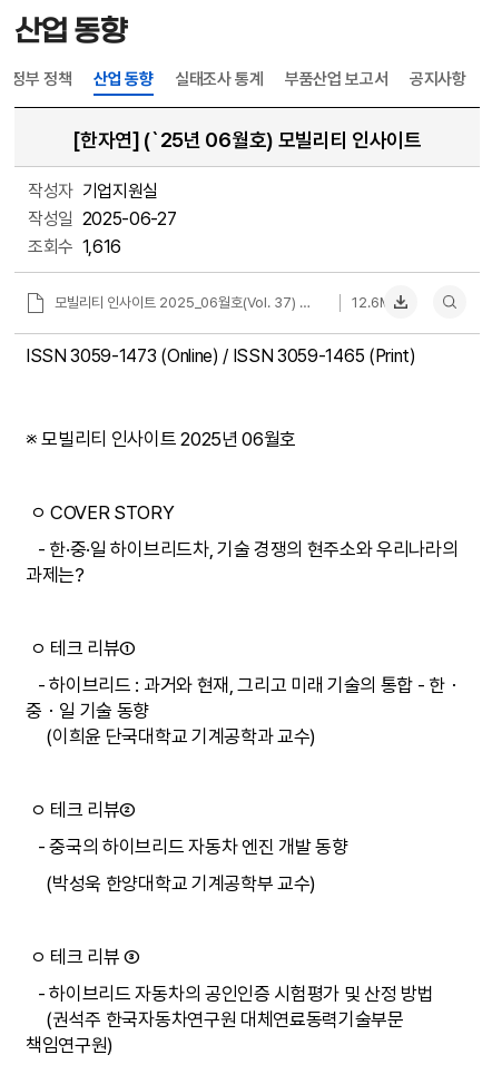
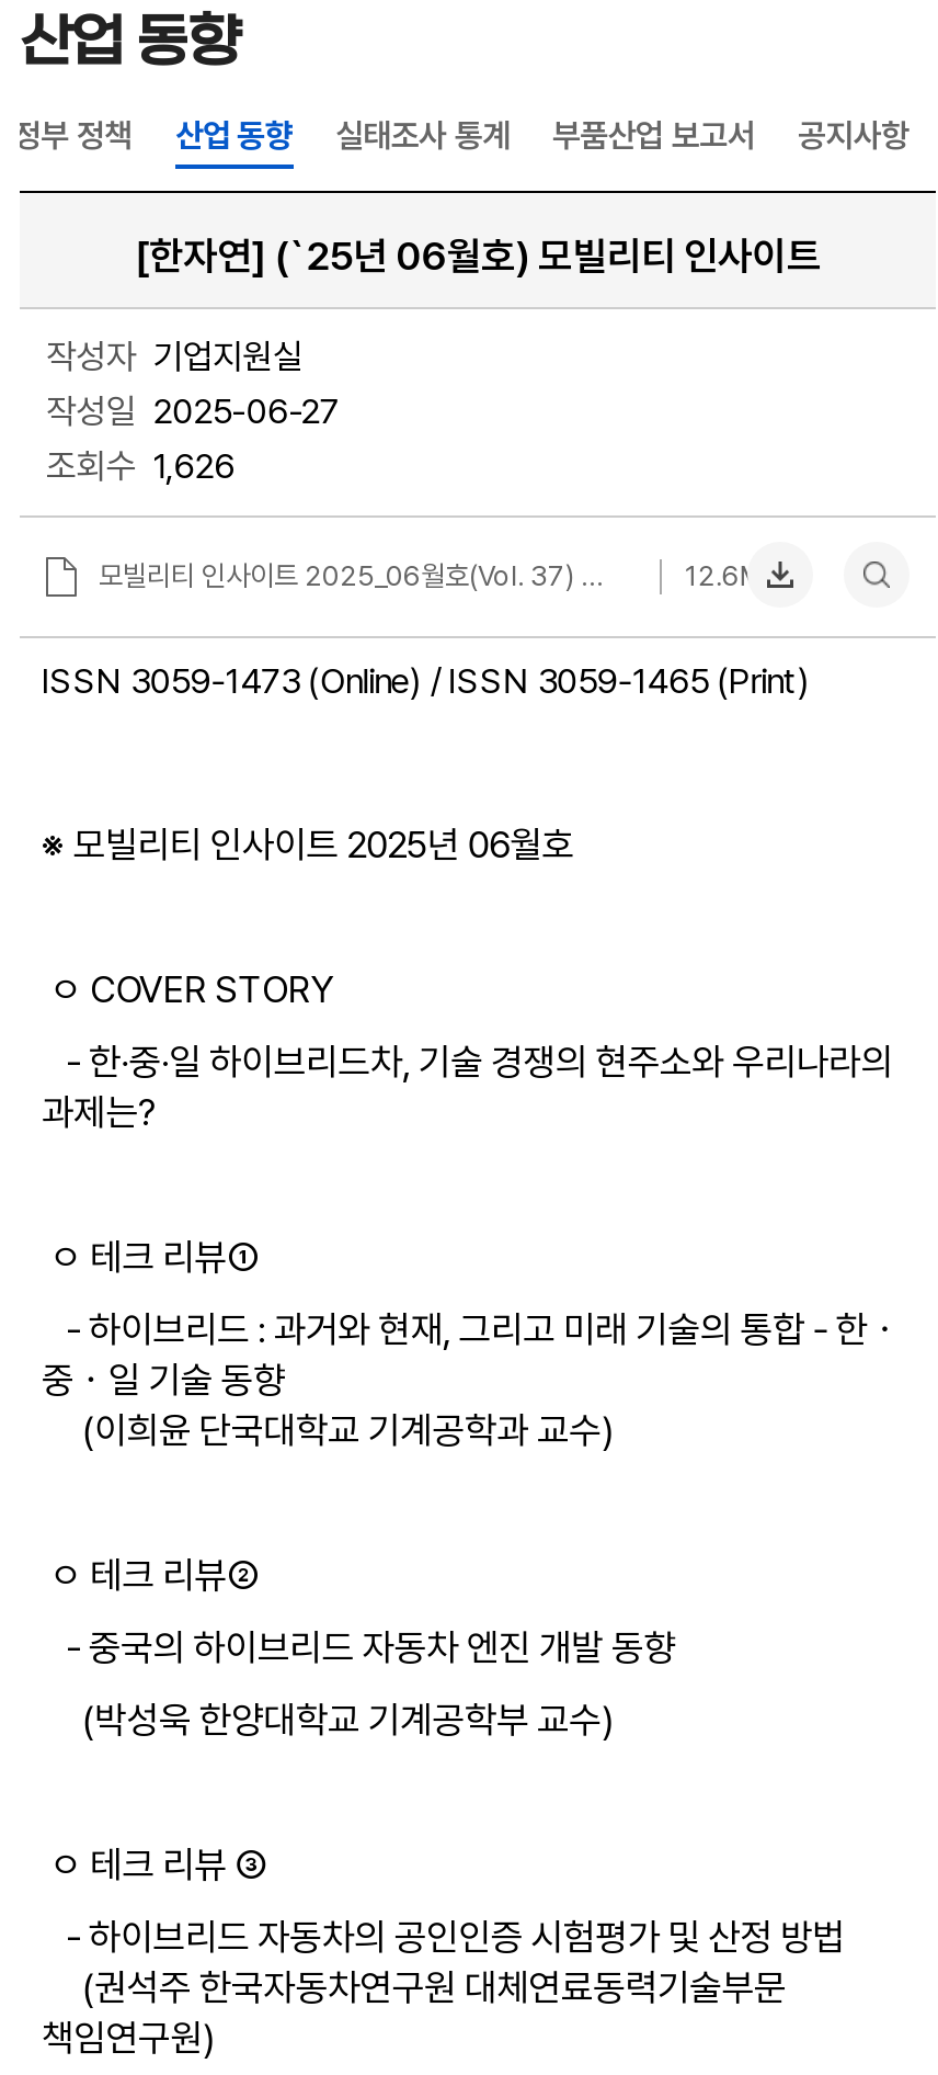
[28,236,121,257] 조회수 1,616 -> [46,445,235,487] 조회수 1,626

